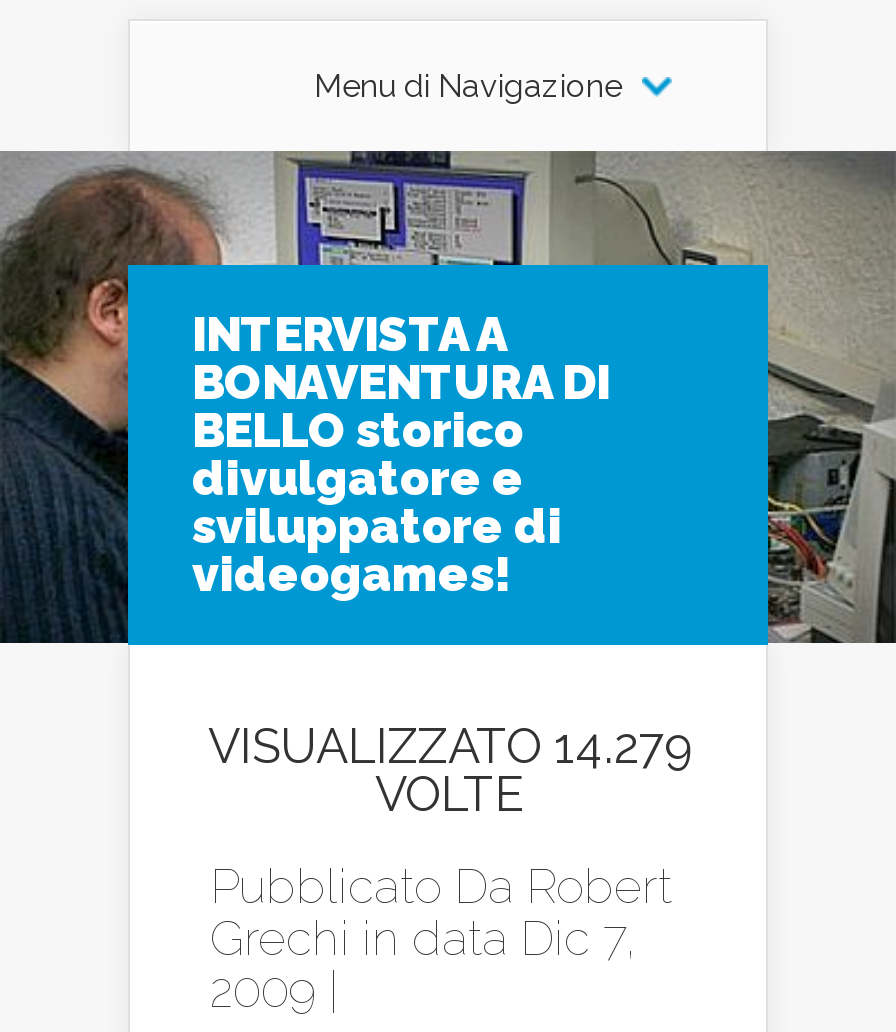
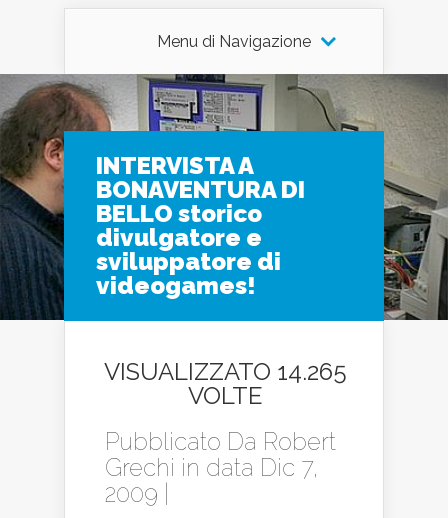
[208,718,692,776] VISUALIZZATO 14.279 -> [103,357,346,386] VISUALIZZATO 14.265

